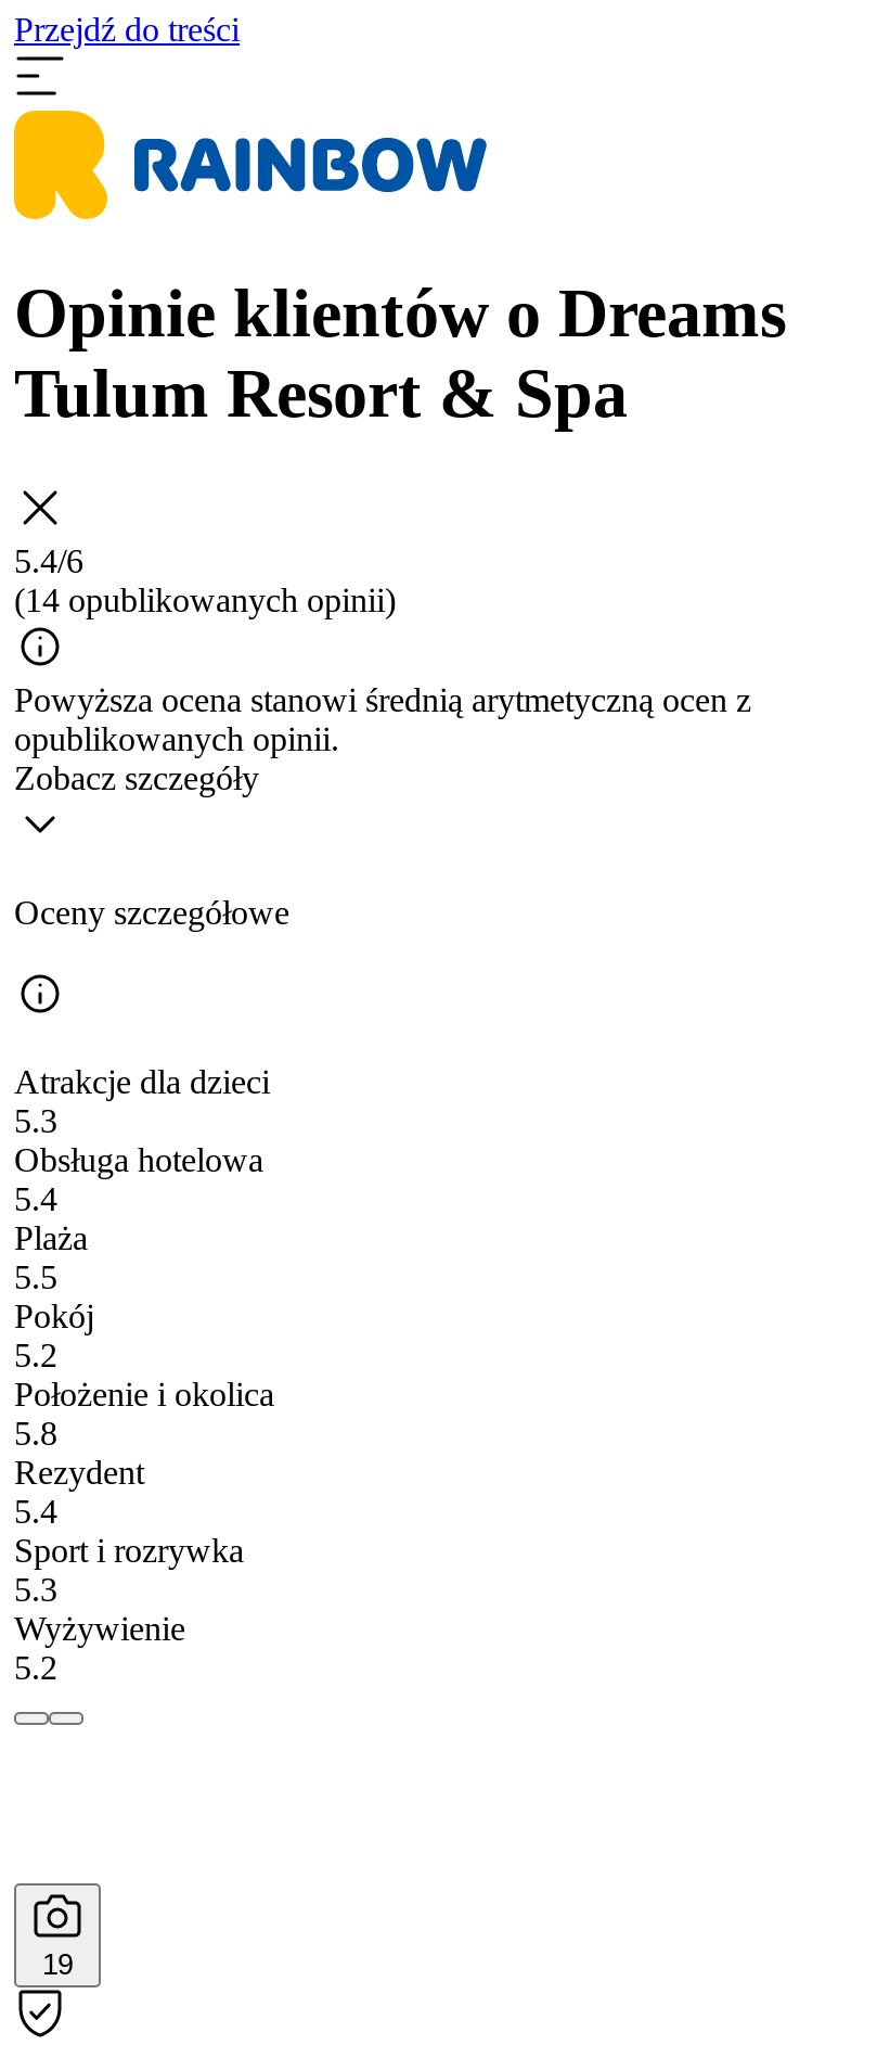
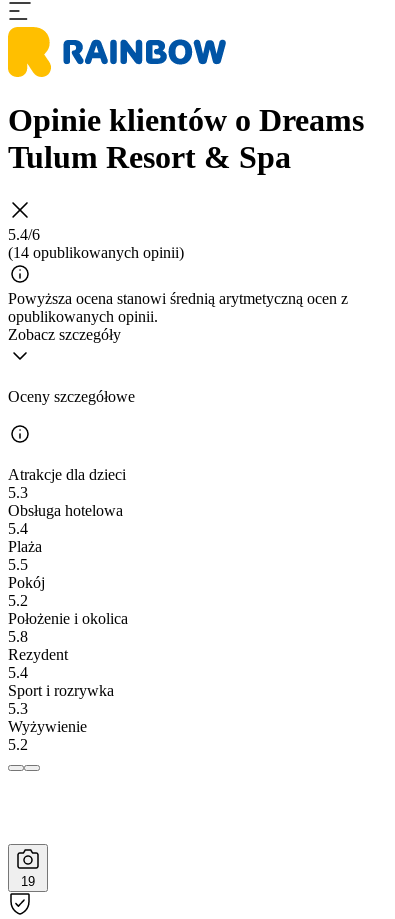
[14,11,240,48] Przejdź do treści -> none

